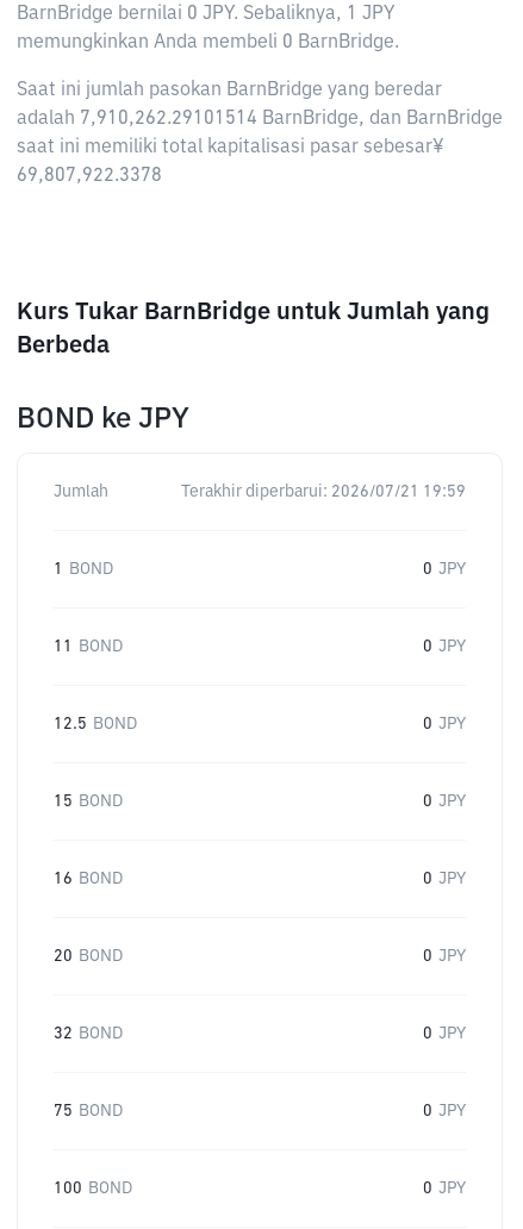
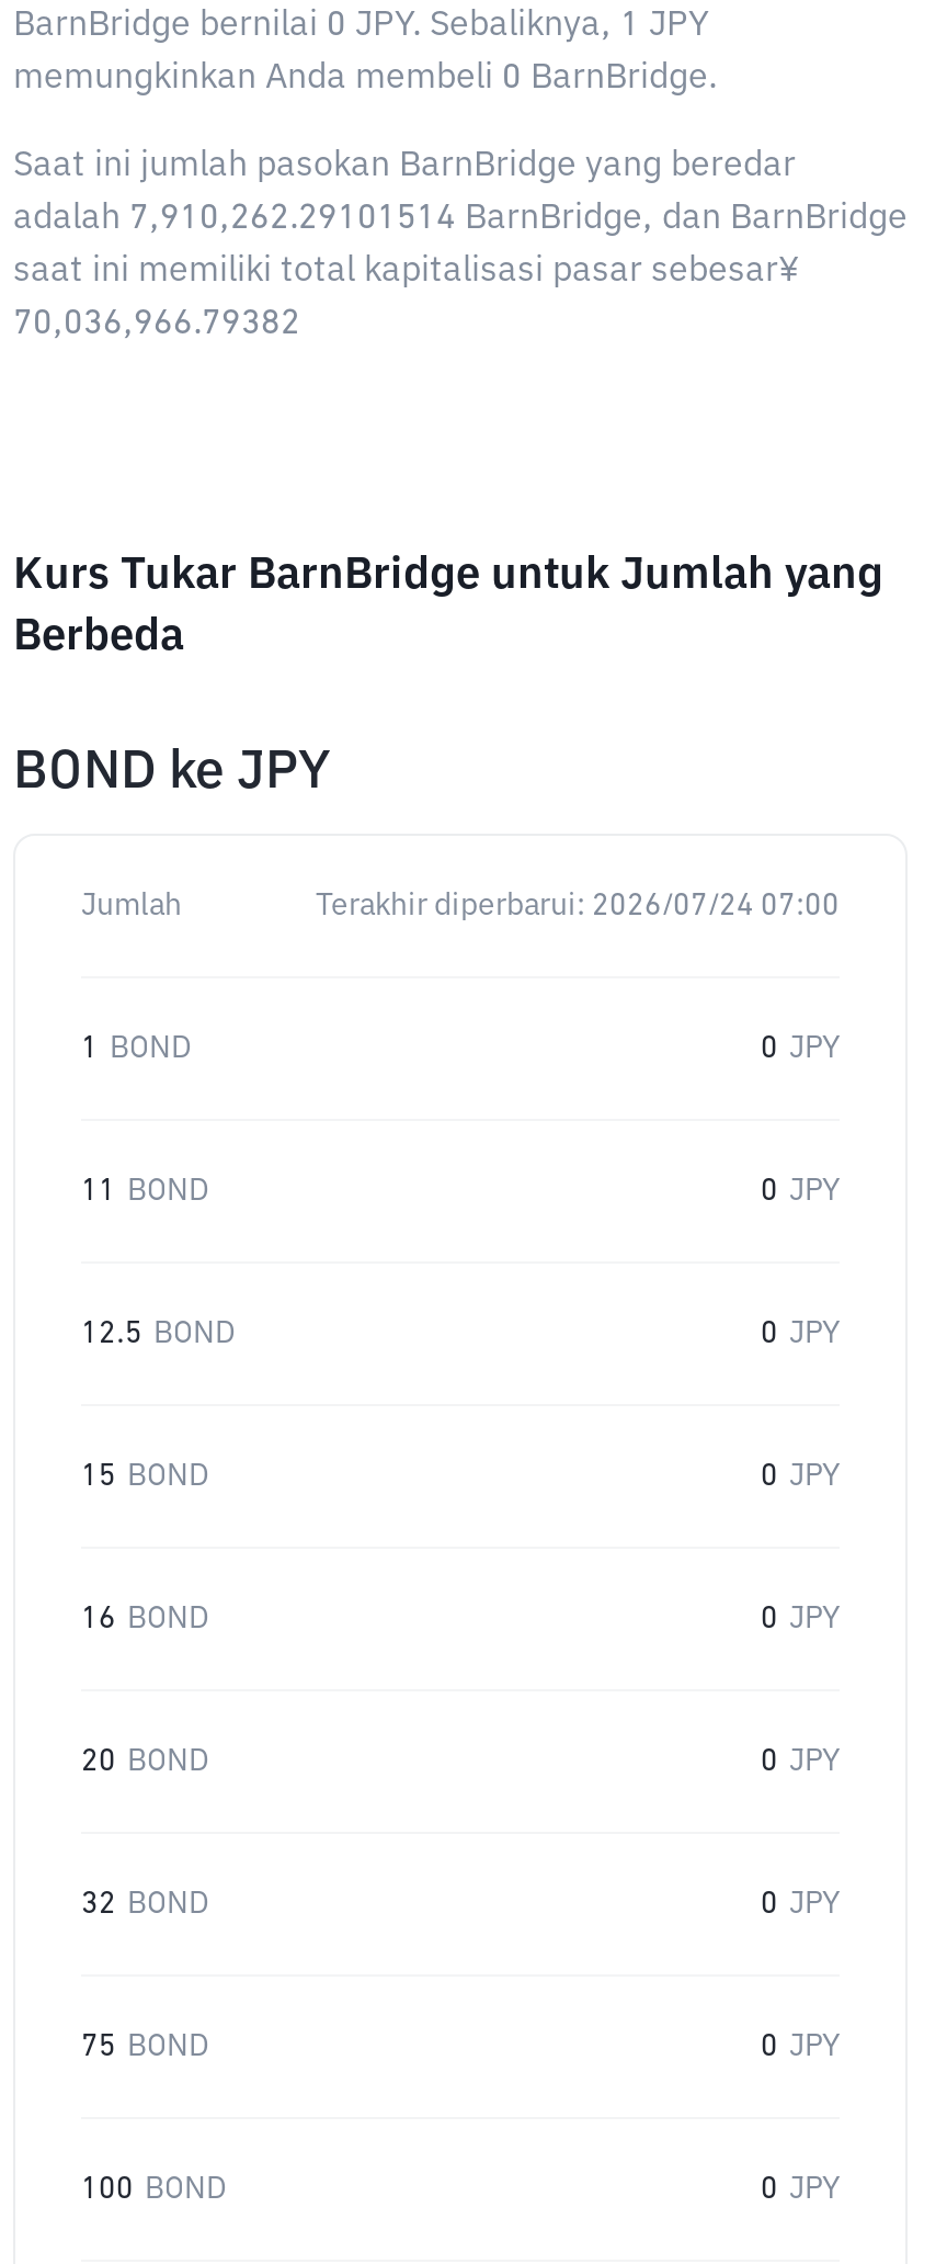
[17,167,162,186] 69,807,922.3378 -> [13,307,300,342] 70,036,966.79382
[181,484,466,500] Terakhir diperbarui: 2026/07/21 19:59 -> [316,891,840,921] Terakhir diperbarui: 2026/07/24 07:00

